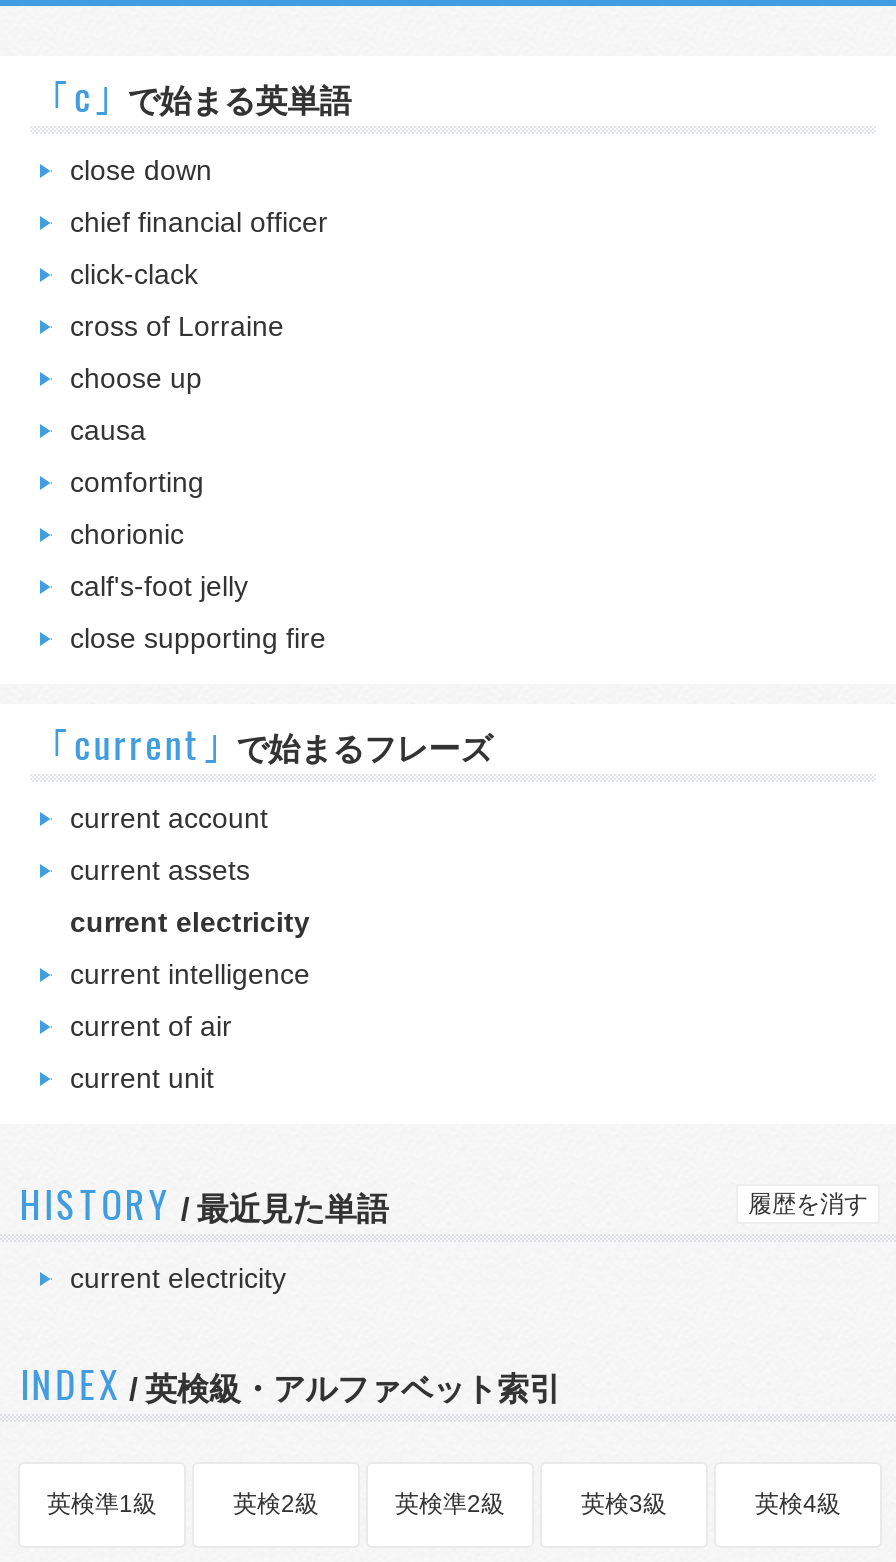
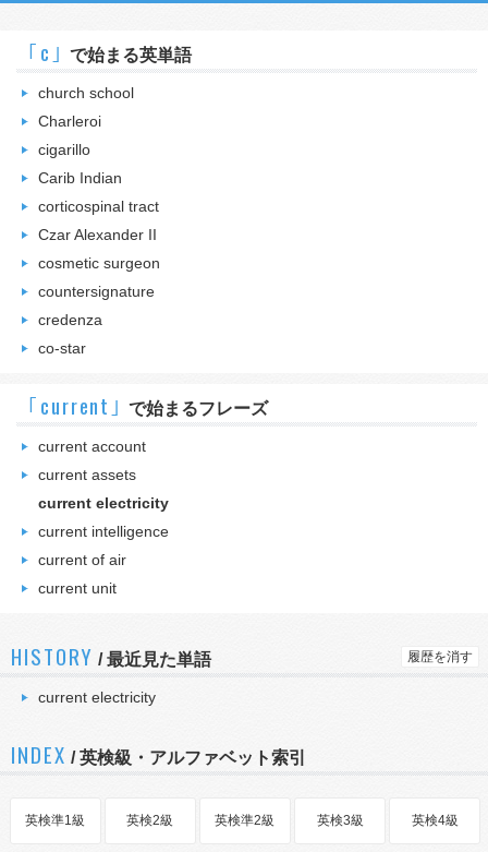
[70,154,212,186] close down -> [38,84,134,101] church school
[70,206,328,238] chief financial officer -> [38,112,101,130] Charleroi
[70,258,198,290] click-clack -> [38,141,90,158] cigarillo
[70,310,284,342] cross of Lorraine -> [38,169,122,187] Carib Indian
[70,362,202,394] choose up -> [38,197,159,215] corticospinal tract
[70,414,146,446] causa -> [38,226,157,243] Czar Alexander II
[70,466,204,498] comforting -> [38,254,160,272] cosmetic surgeon
[70,518,184,550] chorionic -> [38,283,155,300] countersignature
[70,570,248,602] calf's-foot jelly -> [38,311,102,328] credenza
[70,622,326,654] close supporting fire -> [38,339,86,357] co-star

